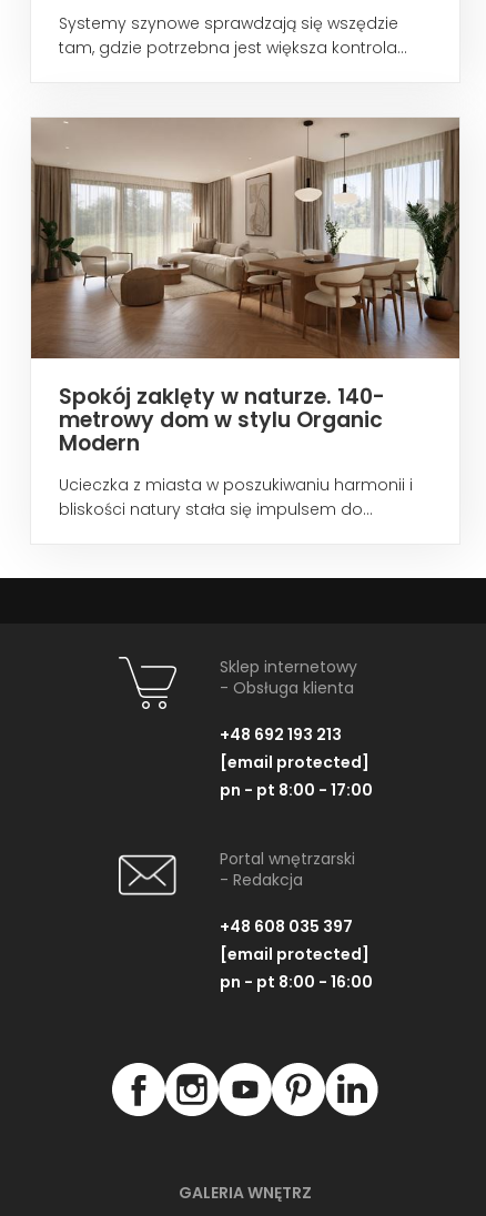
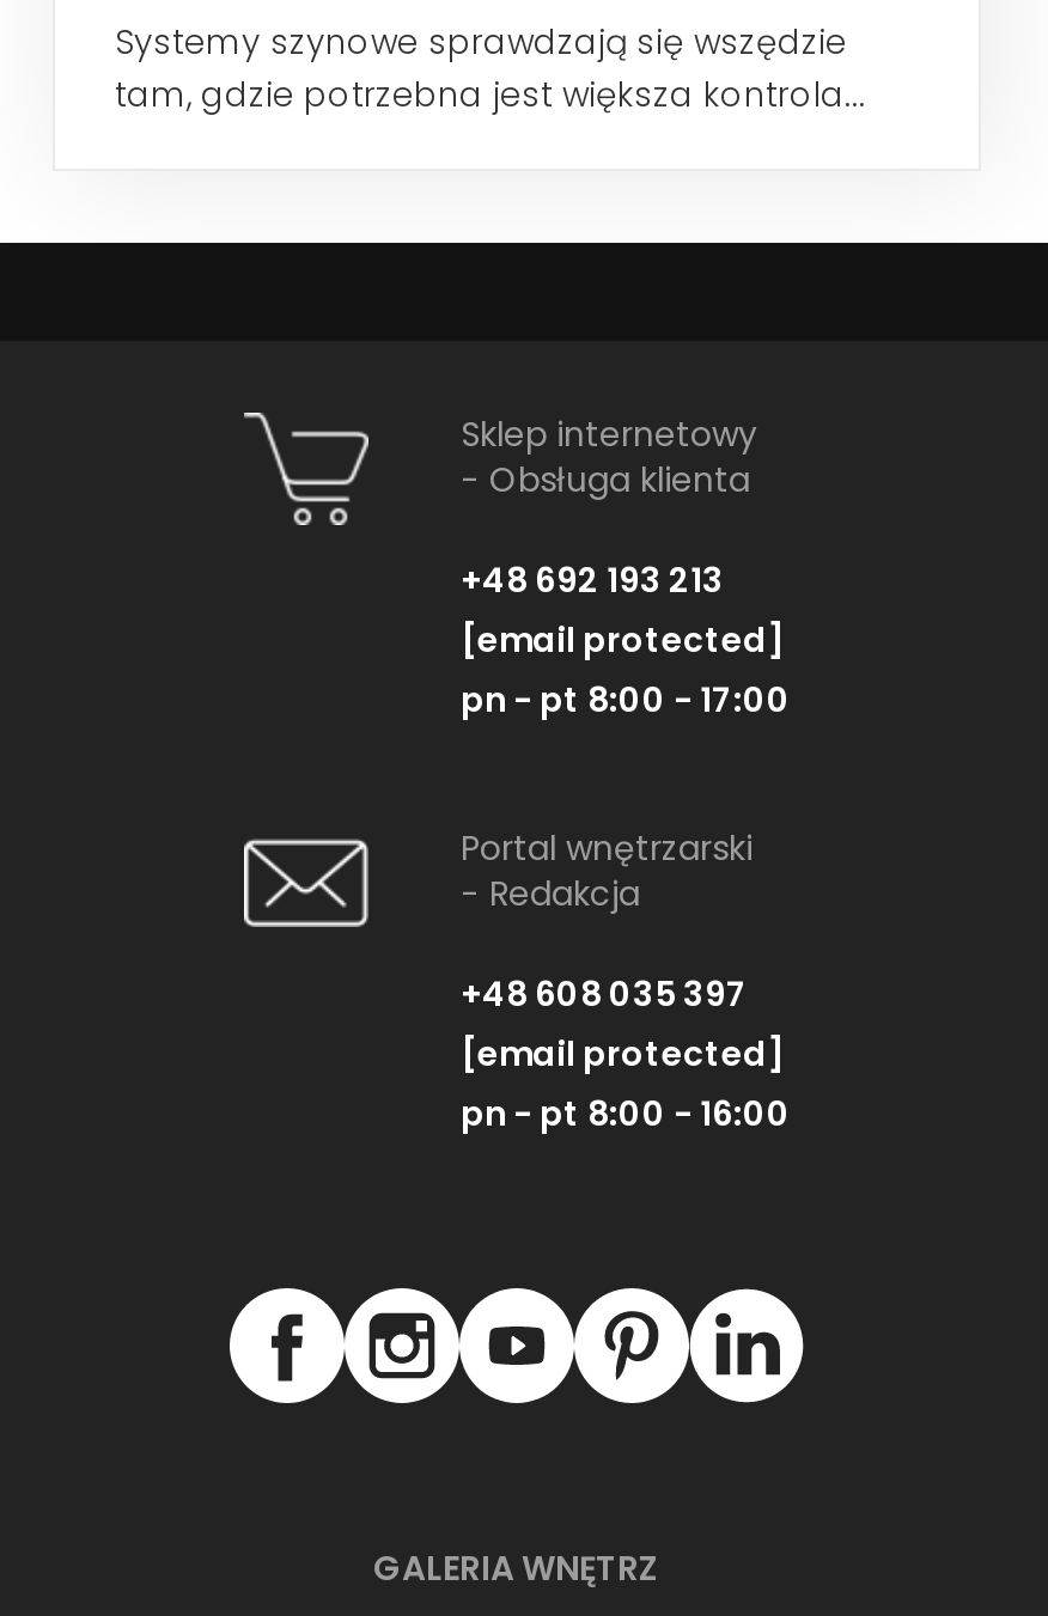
[30,118,460,520] [image] | Spokój zaklęty w naturze. 140- | metrowy dom w stylu Organic | Modern | Ucieczka z miasta w poszukiwaniu harmonii i | bliskości natury stała się impulsem do... -> none

